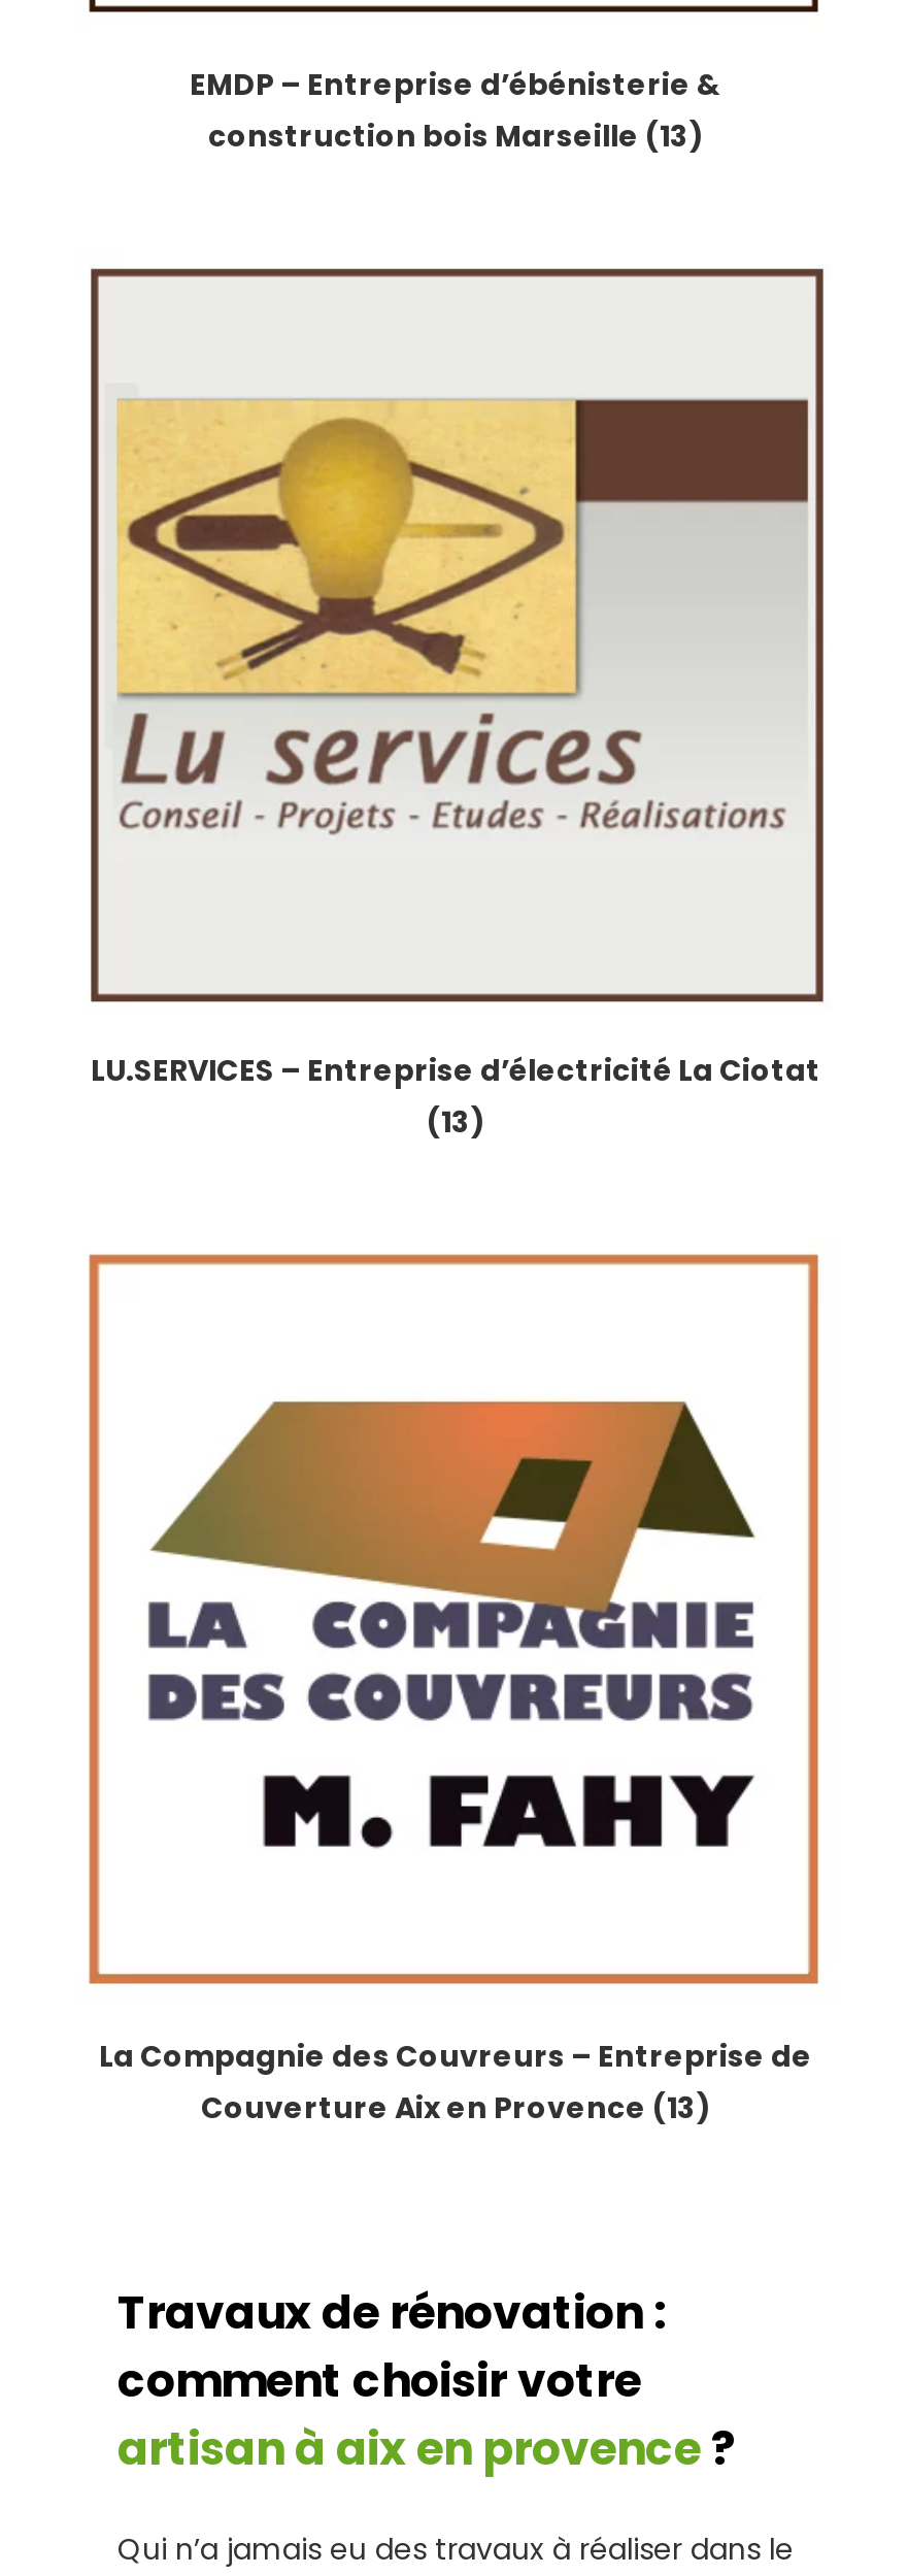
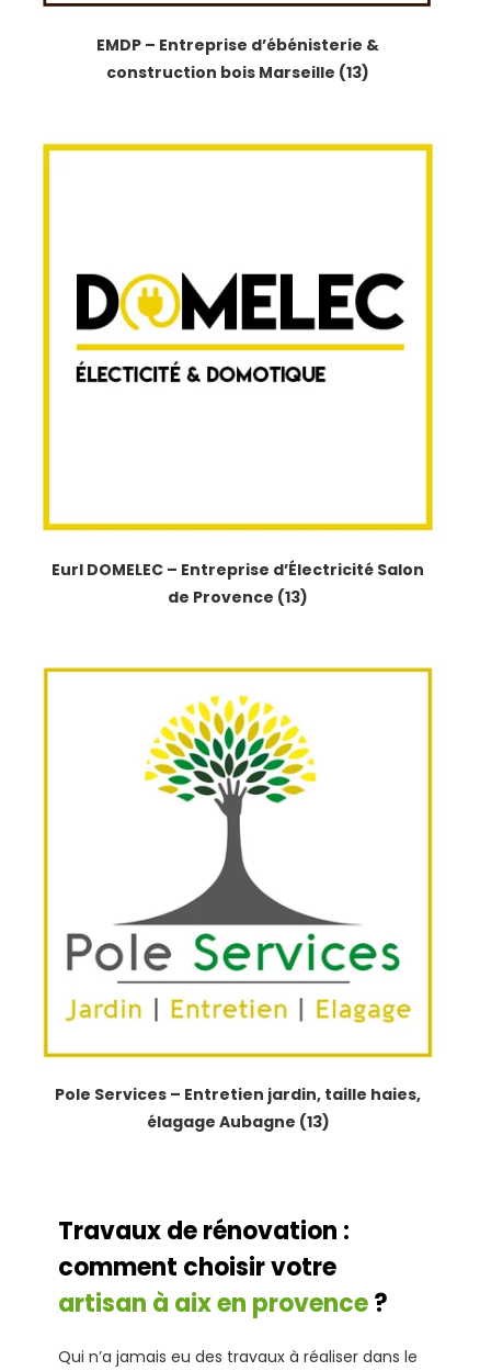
[89,266,825,1142] [image] | LU.SERVICES – Entreprise d’électricité La Ciotat | (13) -> [42,143,434,608] [image] | Eurl DOMELEC – Entreprise d’Électricité Salon | de Provence (13)
[89,1254,820,2128] [image] | La Compagnie des Couvreurs – Entreprise de | Couverture Aix en Provence (13) -> [43,667,433,1133] [image] | Pole Services – Entretien jardin, taille haies, | élagage Aubagne (13)

